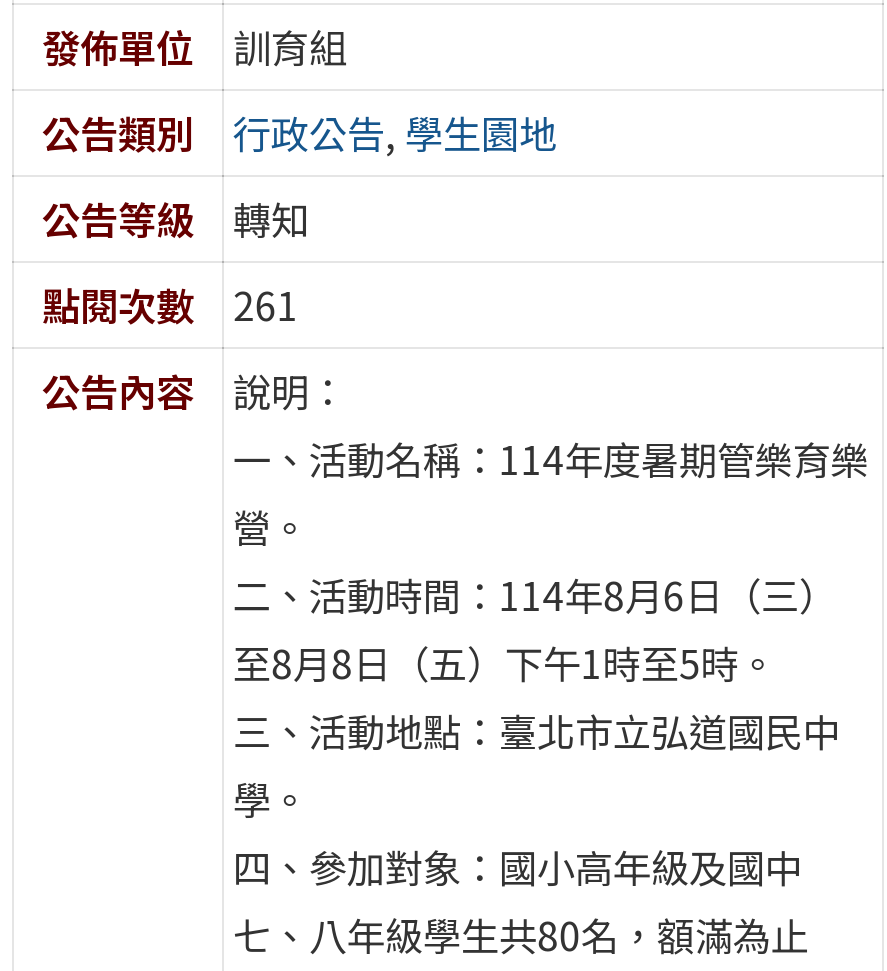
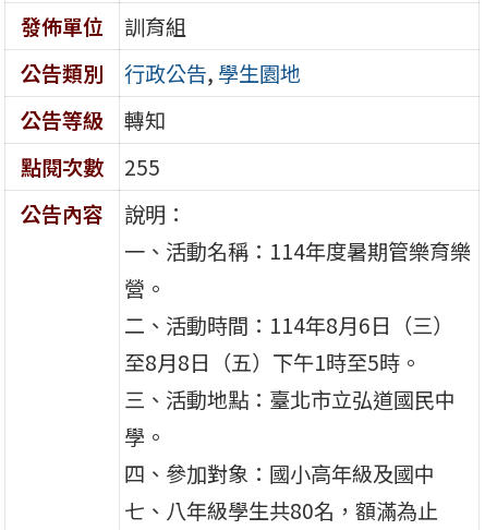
[42,277,299,333] 點閱次數 261 -> [21,152,161,182] 點閱次數 255

